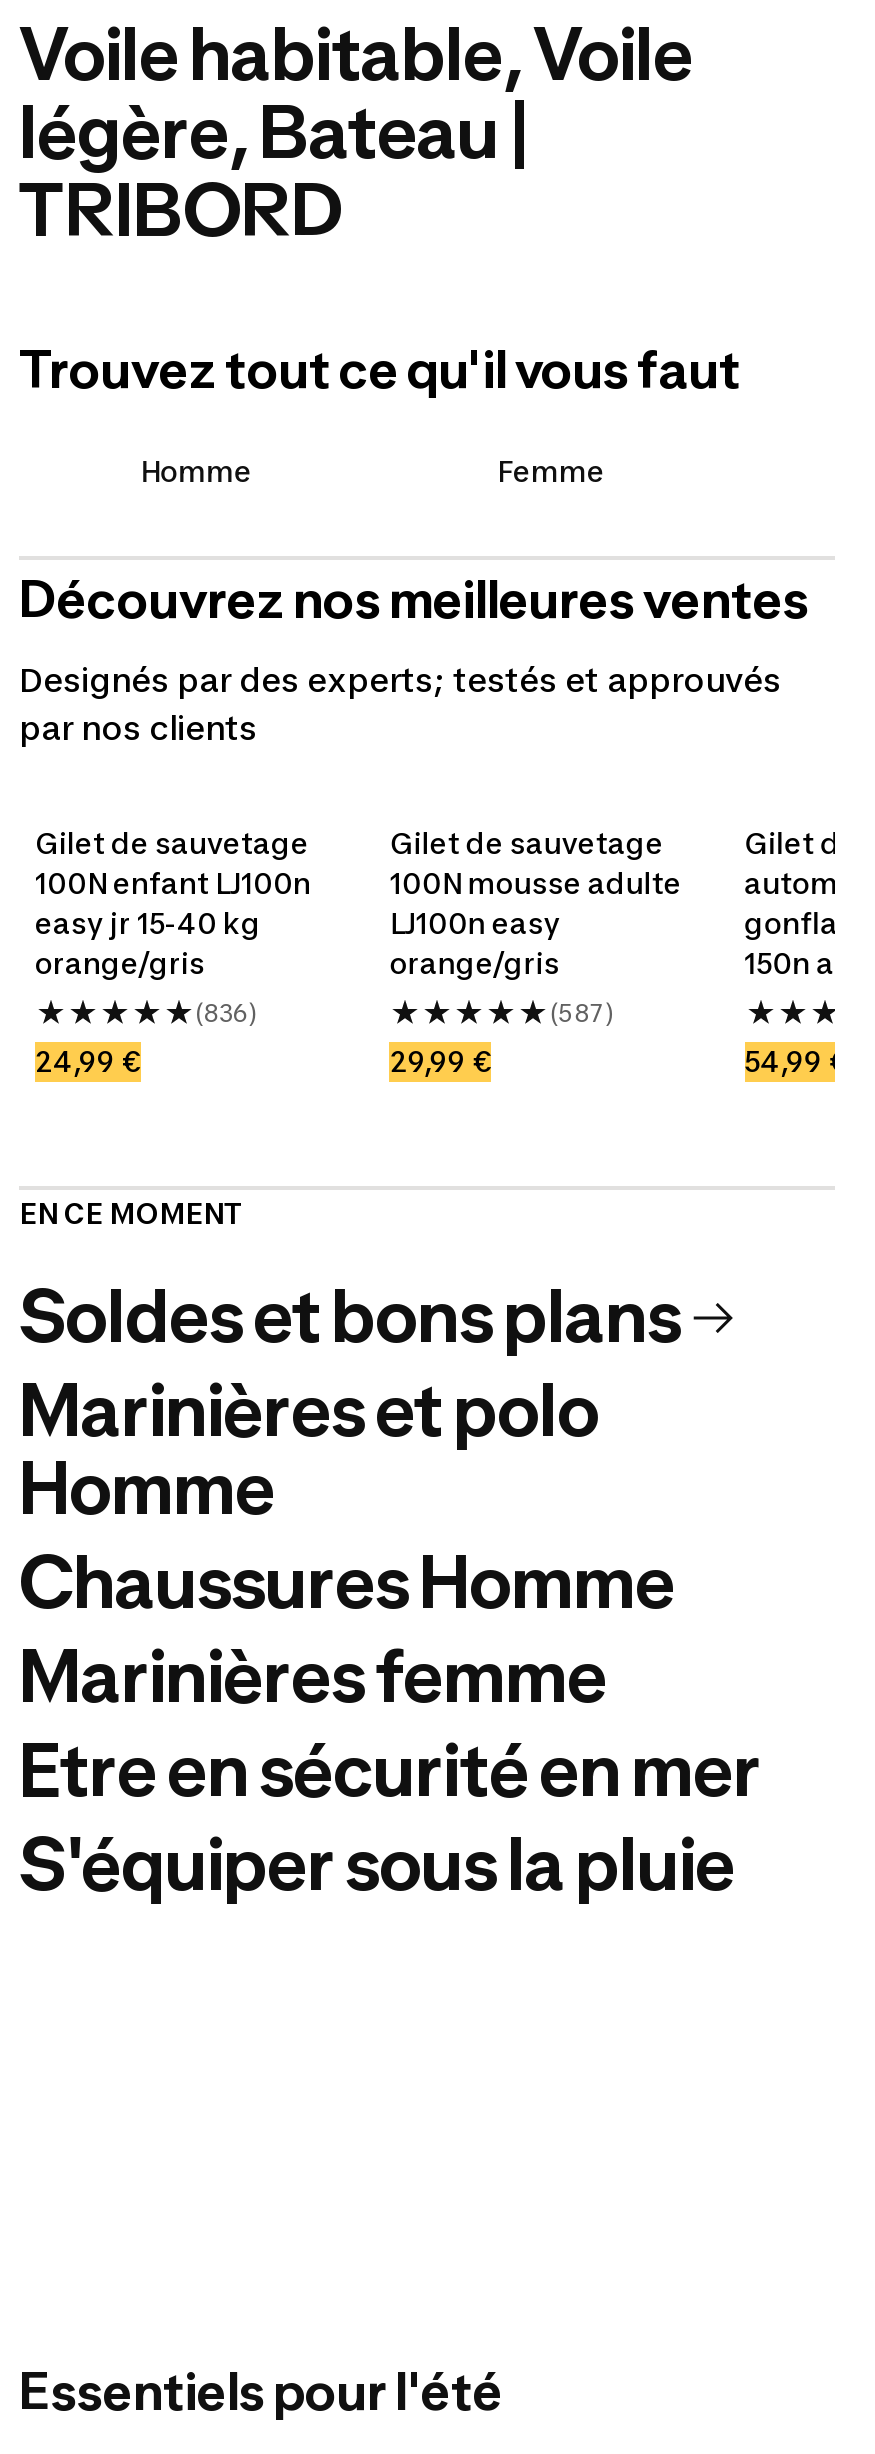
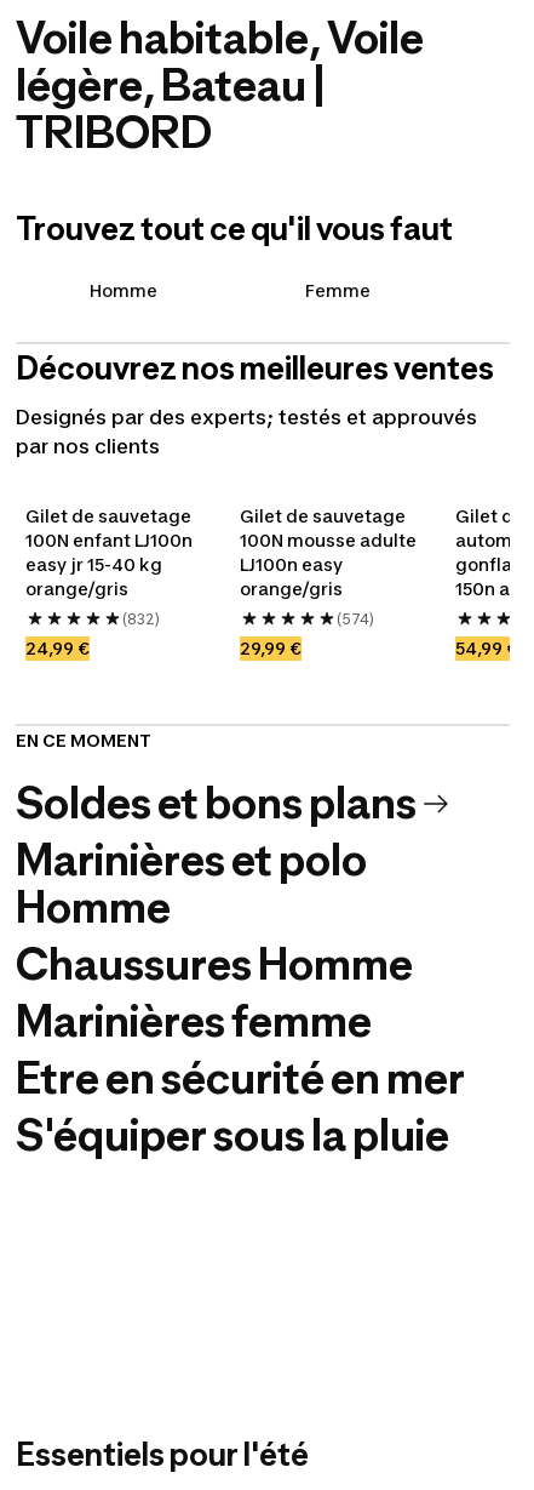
[195,997,257,1027] (836) -> [122,609,160,627] (832)
[550,997,614,1027] (587) -> [337,609,375,627] (574)

